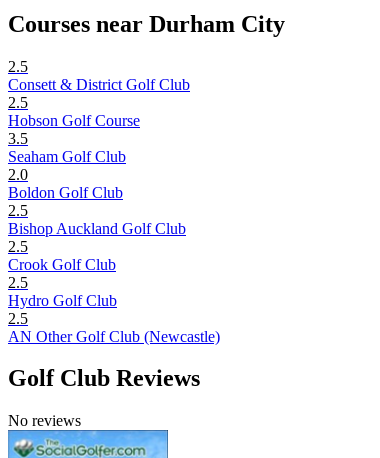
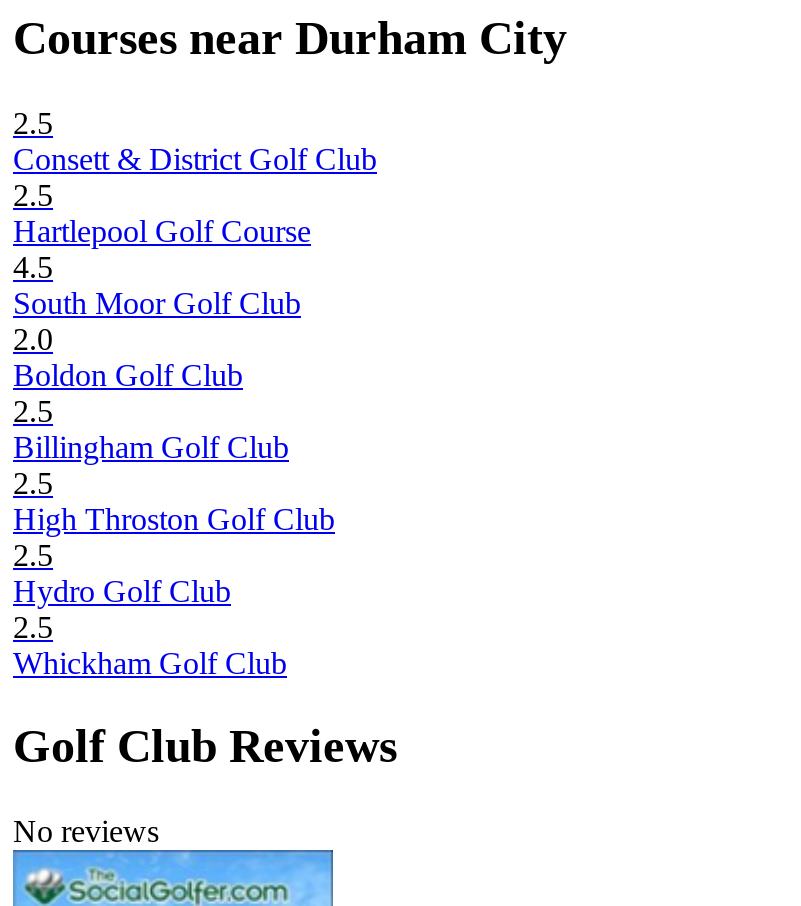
[8,112,140,165] Hobson Golf Course | 3.5 | Seaham Golf Club -> [13,213,311,319] Hartlepool Golf Course | 4.5 | South Moor Golf Club
[8,220,186,237] Bishop Auckland Golf Club -> [13,429,289,463] Billingham Golf Club
[8,256,116,273] Crook Golf Club -> [13,501,335,535] High Throston Golf Club
[8,328,220,345] AN Other Golf Club (Newcastle) -> [13,645,287,679] Whickham Golf Club

